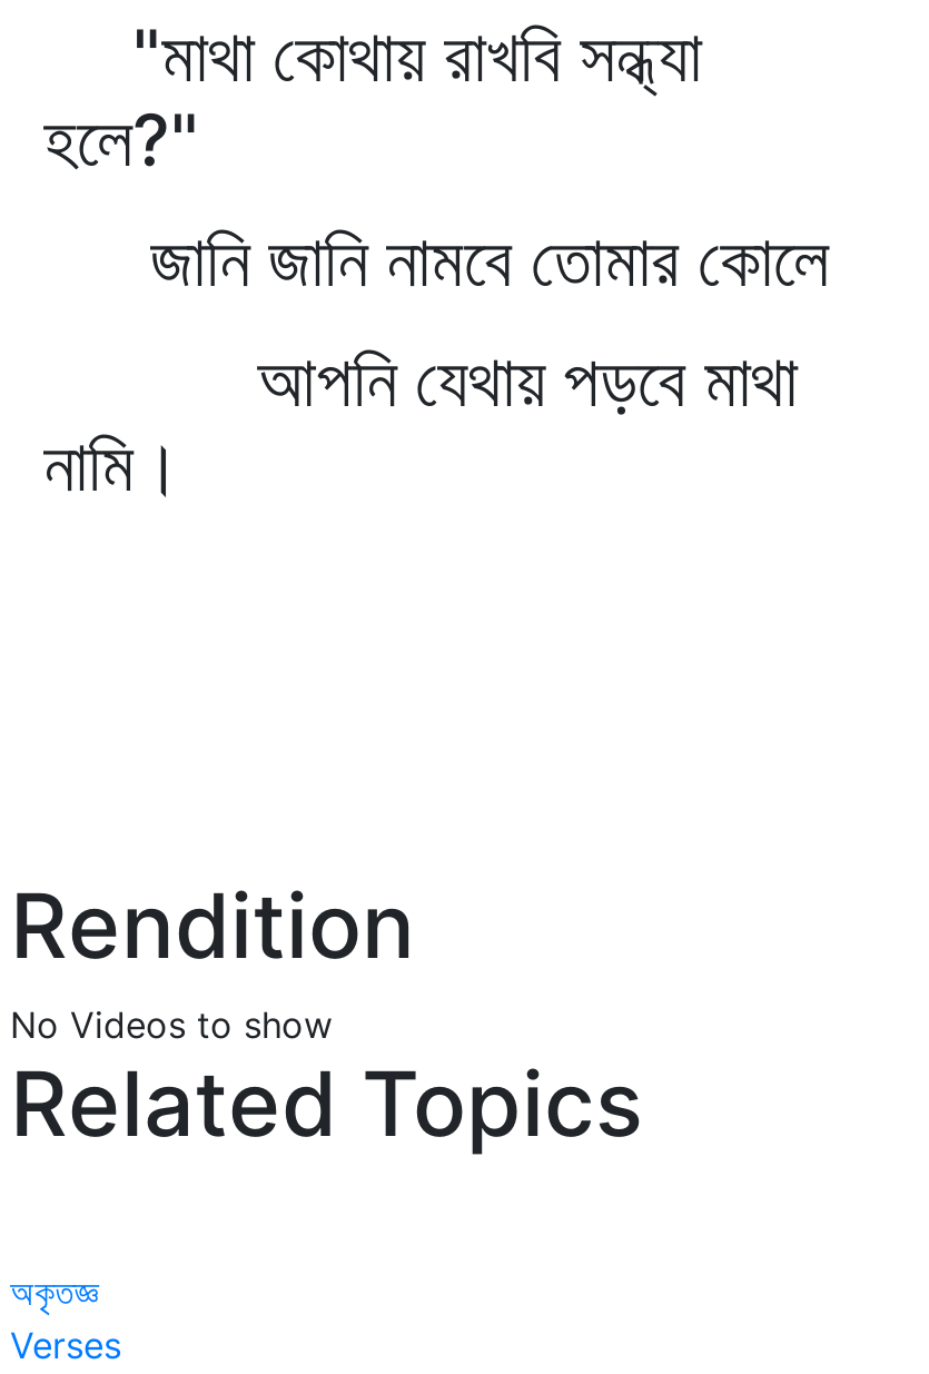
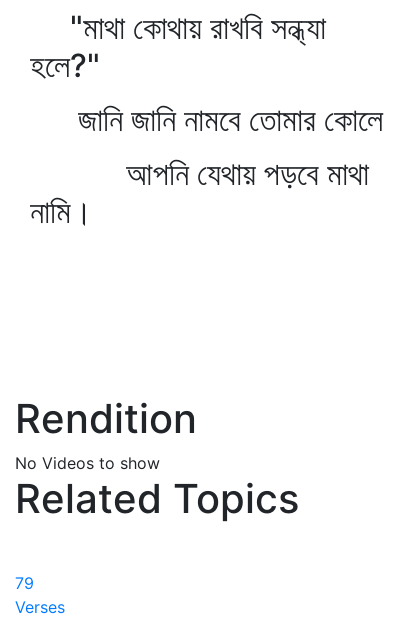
[10,1269,99,1314] অকৃতজ্ঞ -> [15,573,34,593] 79

